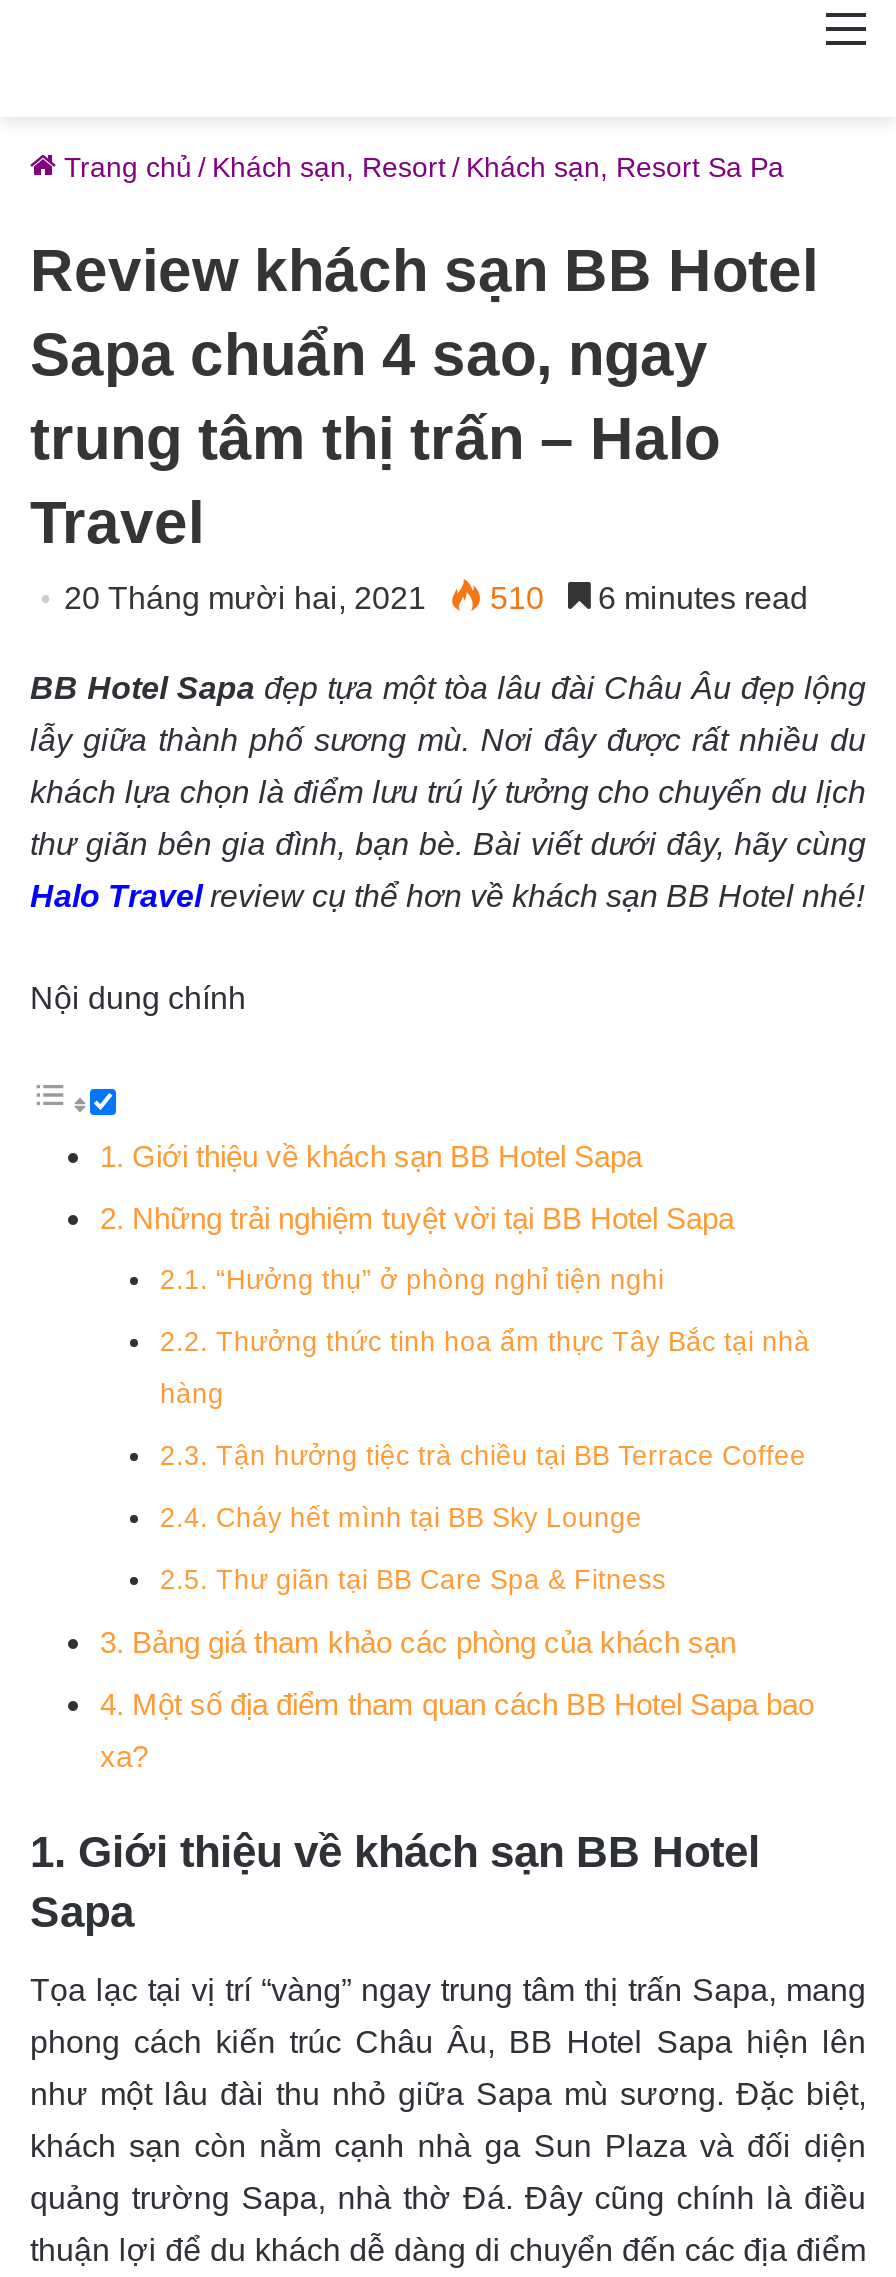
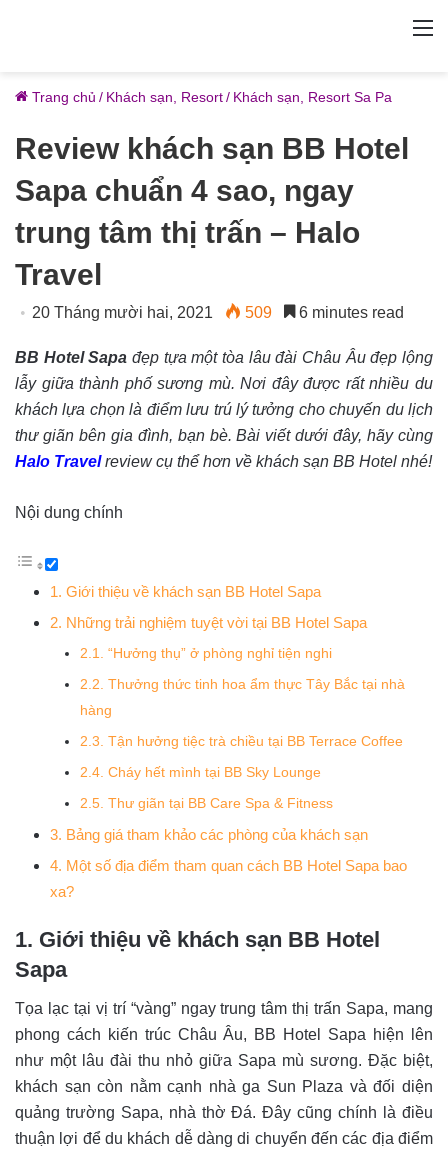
[64,581,808,615] 20 Tháng mười hai, 2021 510 6 minutes read -> [32,304,404,321] 20 Tháng mười hai, 2021 509 6 minutes read

